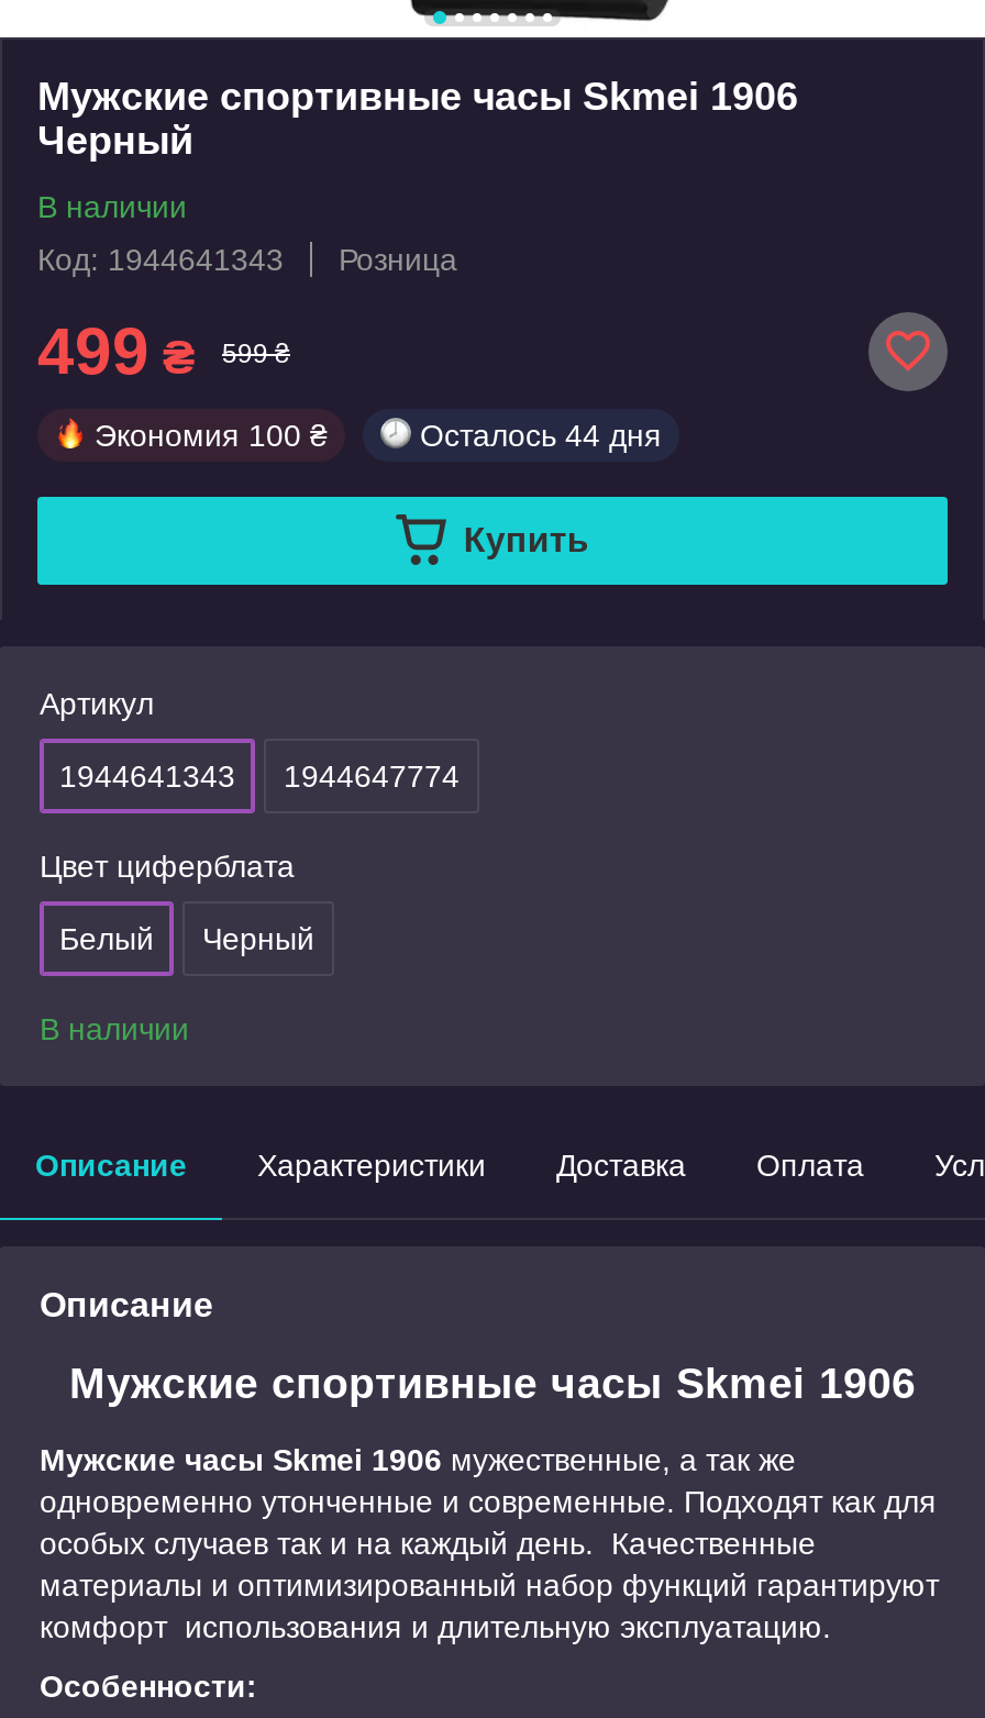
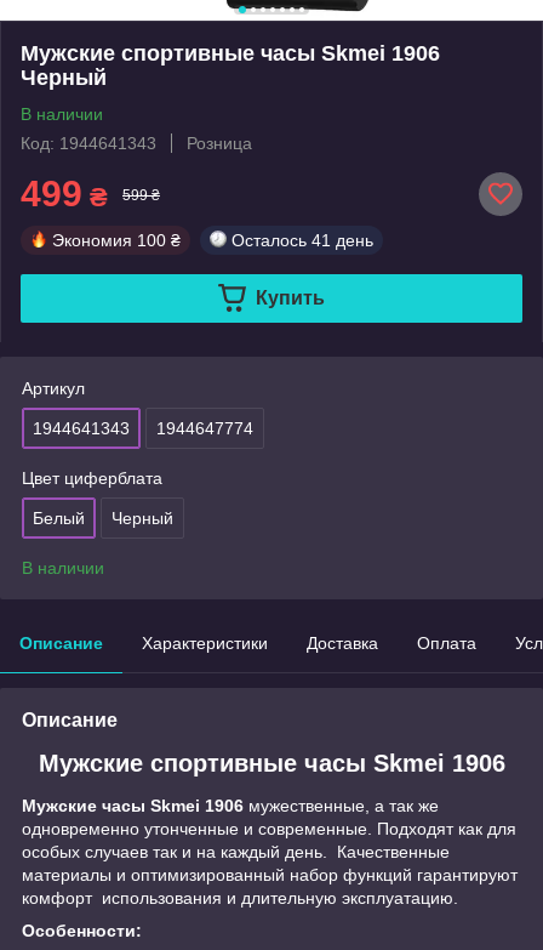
[420,417,662,452] Осталось 44 дня -> [232,230,373,250] Осталось 41 день

